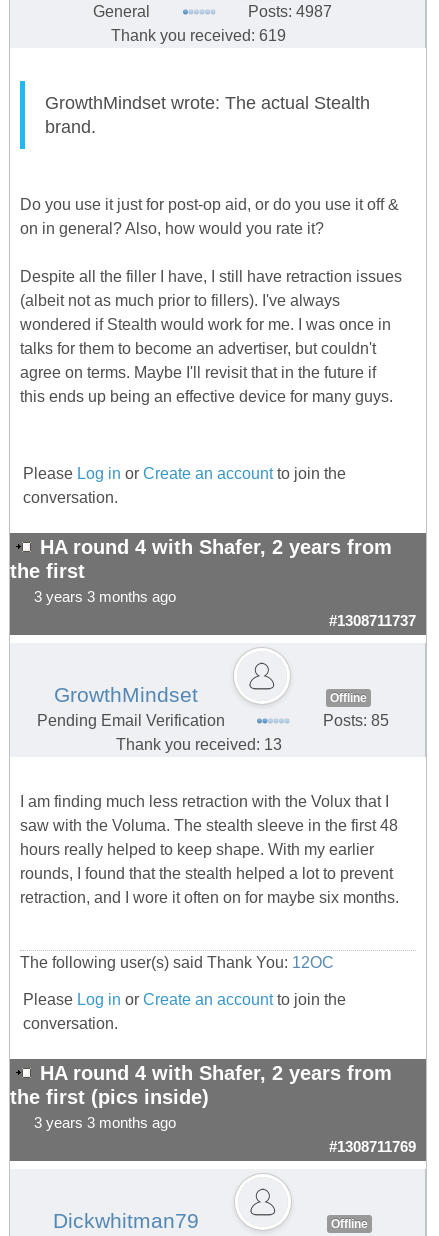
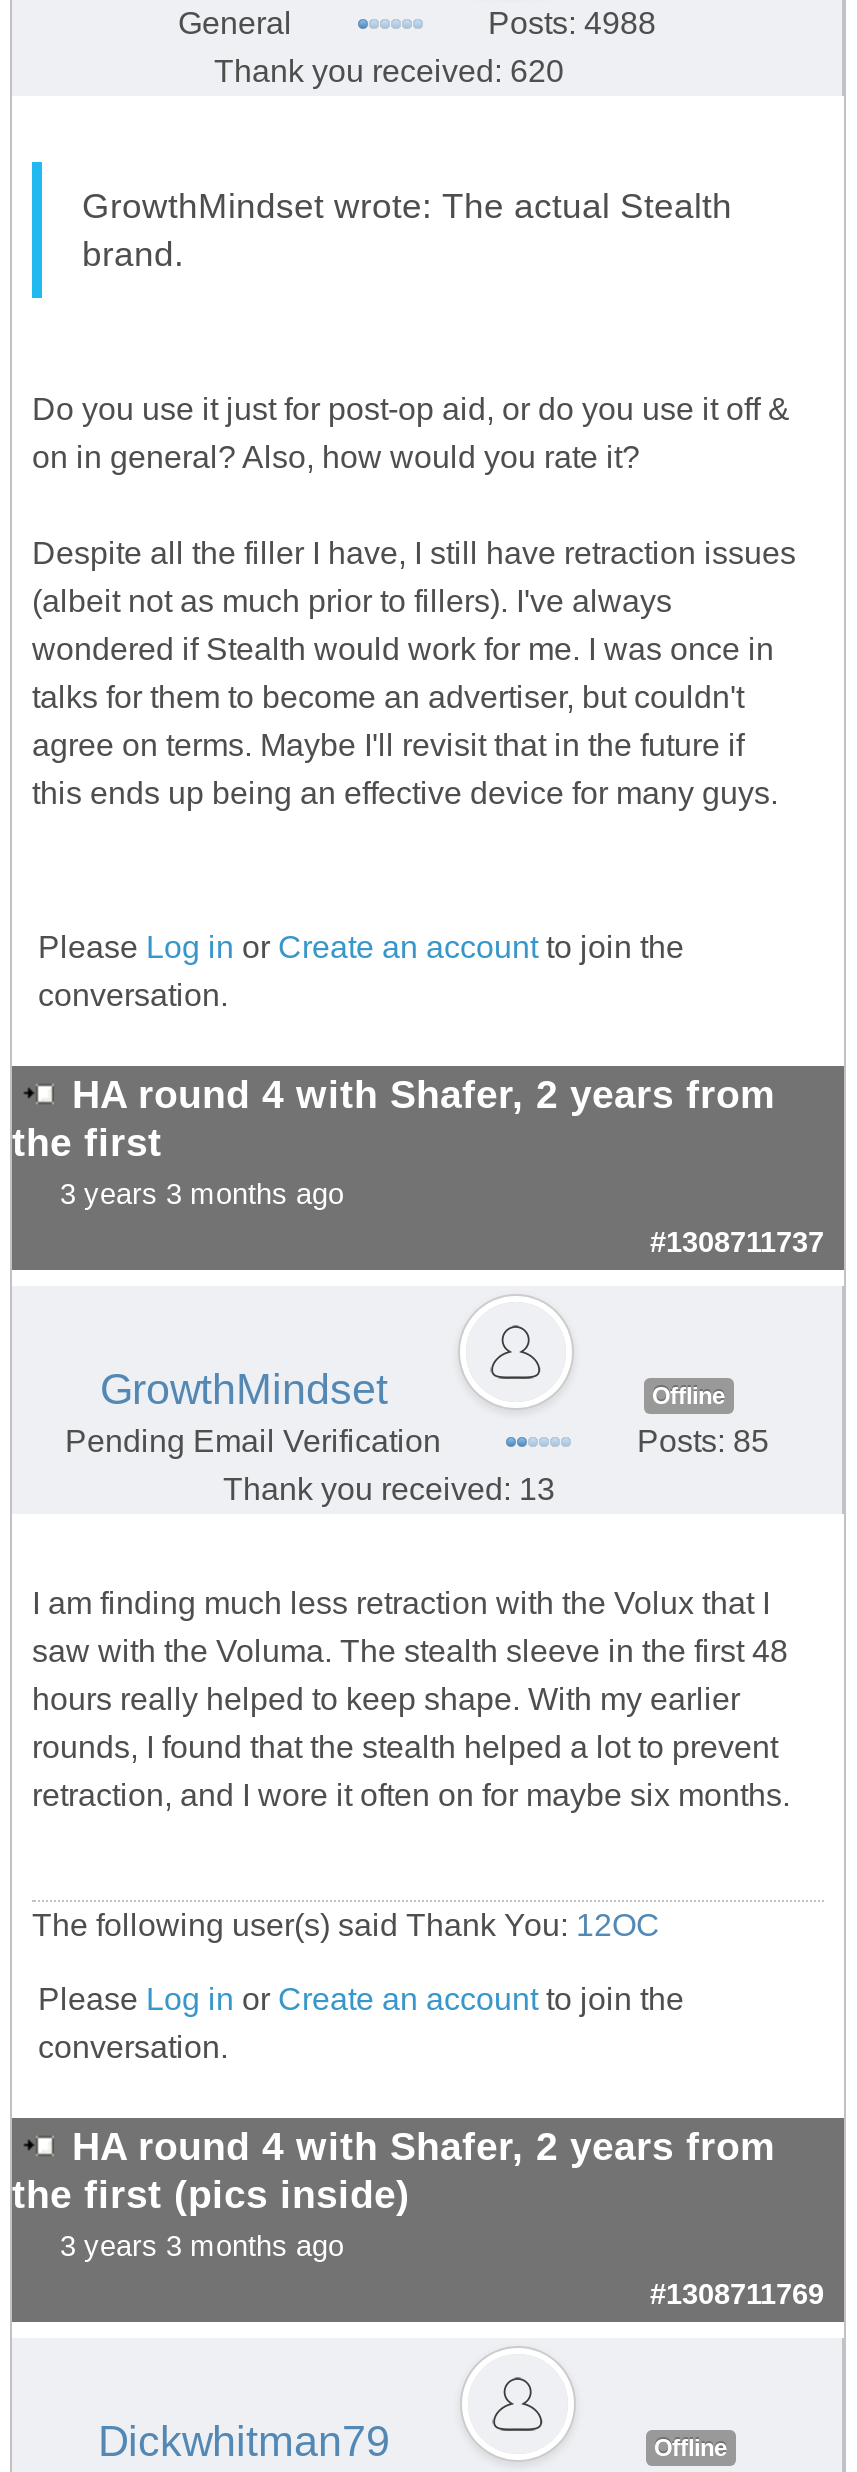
[248,3,332,20] Posts: 4987 -> [488,7,656,41] Posts: 4988
[111,27,286,44] Thank you received: 619 -> [214,55,564,89] Thank you received: 620

